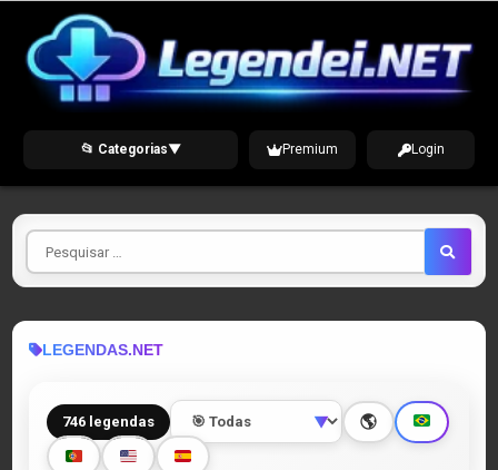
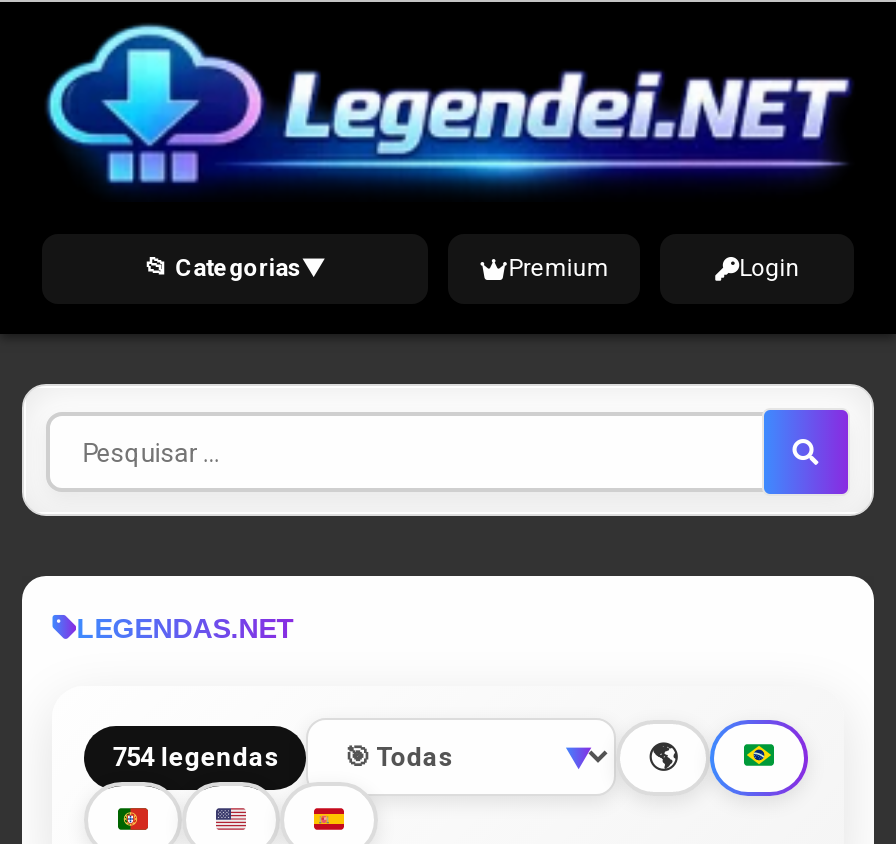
[62,413,155,429] 746 legendas -> [112,741,278,771] 754 legendas

